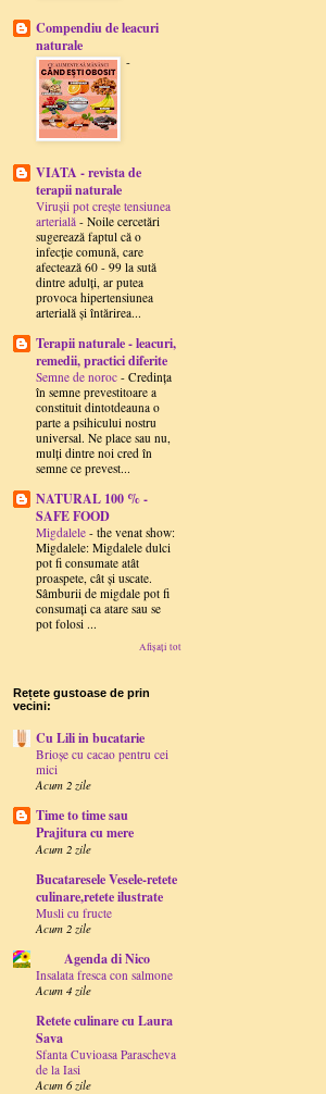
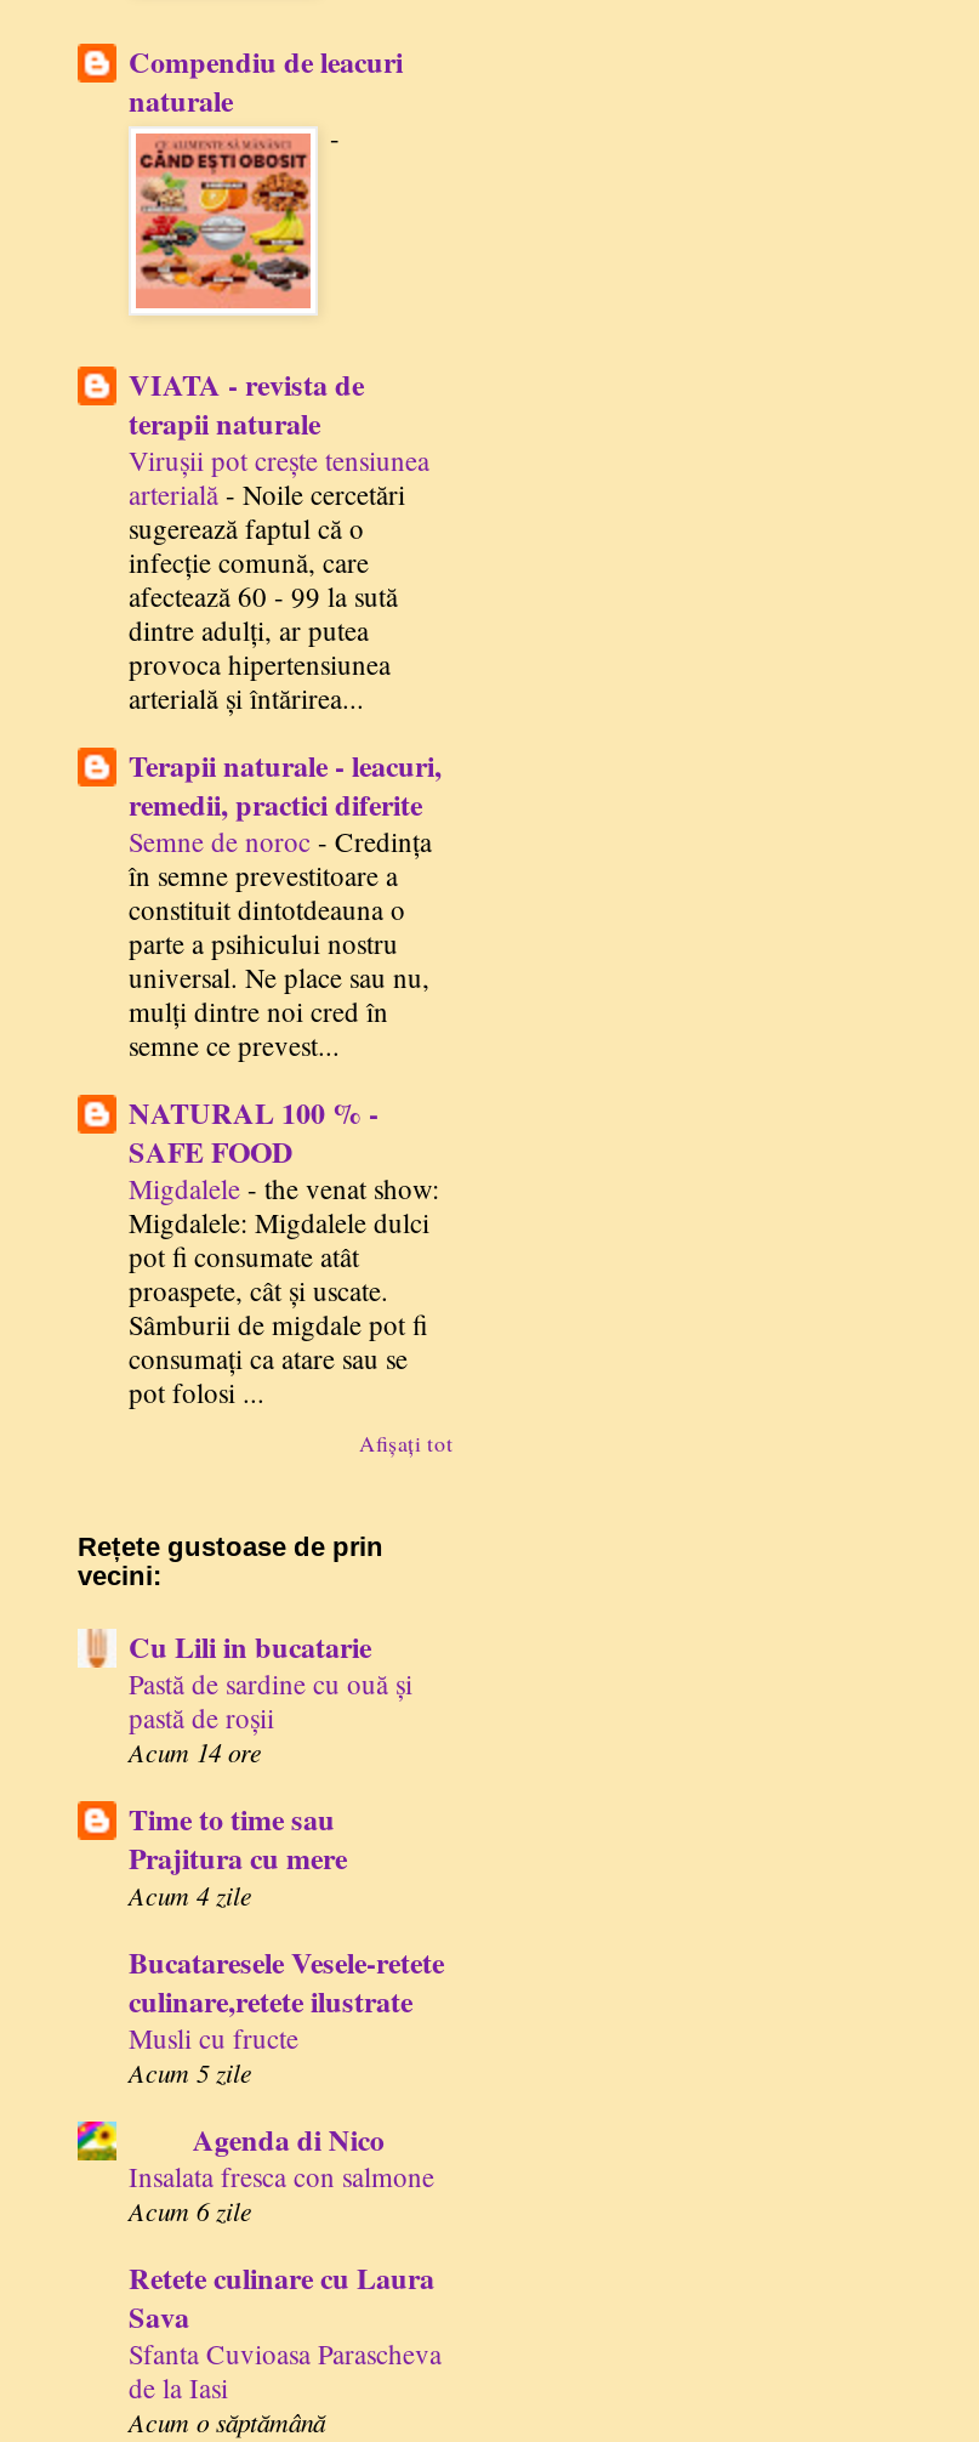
[36,746,168,793] Brioșe cu cacao pentru cei | mici | Acum 2 zile -> [129,1666,412,1771] Pastă de sardine cu ouă și | pastă de roșii | Acum 14 ore
[36,841,91,857] Acum 2 zile -> [129,1877,252,1914] Acum 4 zile
[36,920,91,937] Acum 2 zile -> [129,2055,252,2091] Acum 5 zile
[36,982,91,999] Acum 4 zile -> [129,2193,252,2229] Acum 6 zile
[36,1077,91,1093] Acum 6 zile -> [129,2404,325,2441] Acum o săptămână

